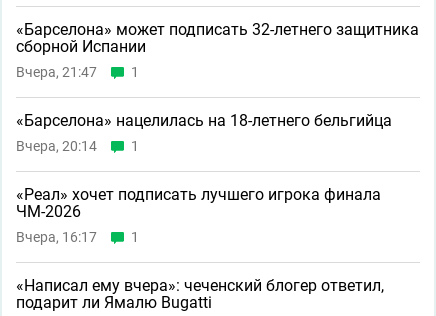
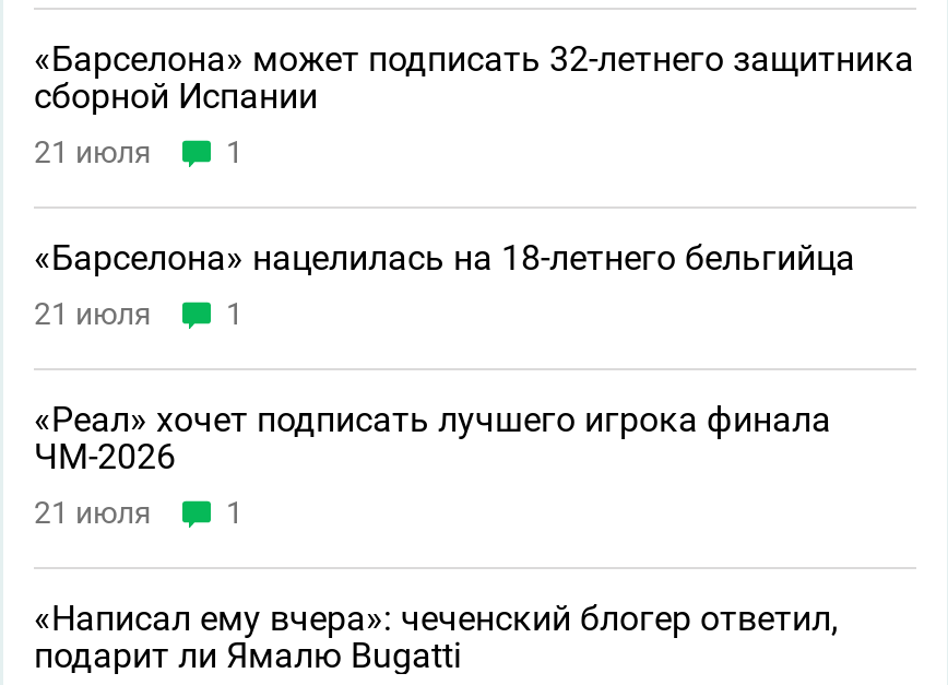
[16,64,97,80] Вчера, 21:47 -> [34,134,152,169] 21 июля
[16,138,97,154] Вчера, 20:14 -> [34,296,152,331] 21 июля
[16,229,97,245] Вчера, 16:17 -> [34,495,152,530] 21 июля

